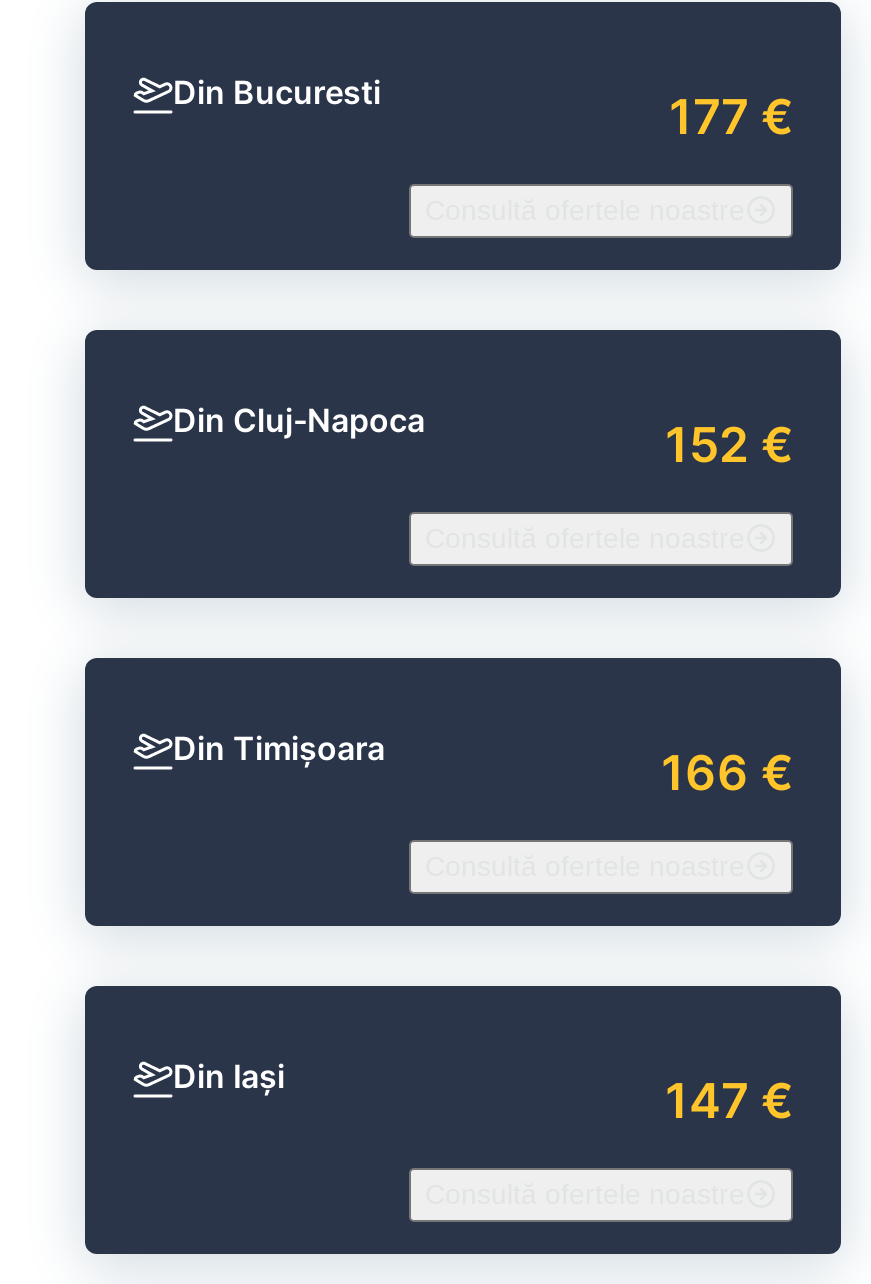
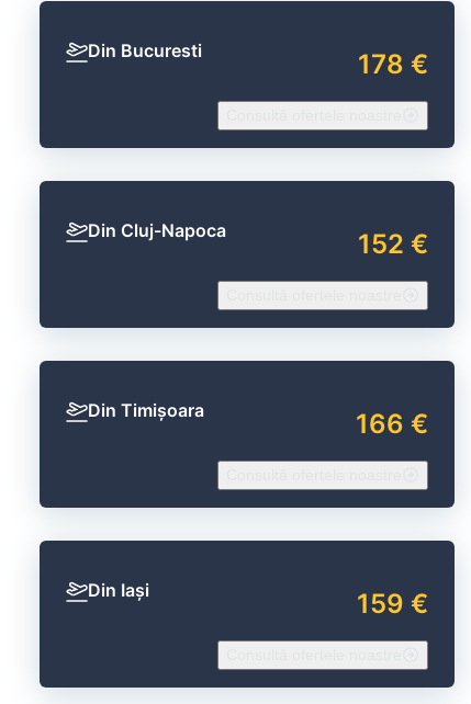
[669,87,793,145] 177 € -> [358,48,428,80] 178 €
[665,1071,793,1129] 147 € -> [357,587,428,619] 159 €

